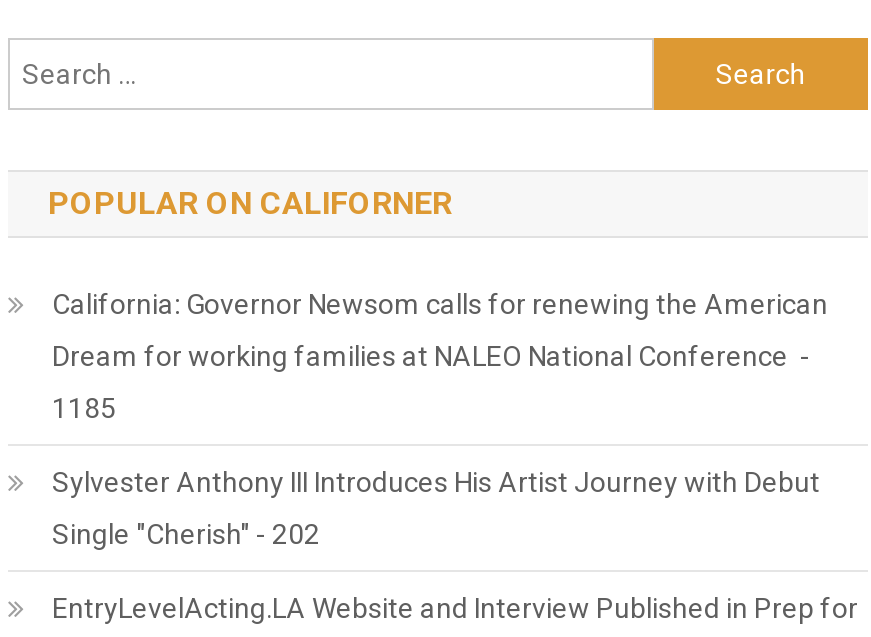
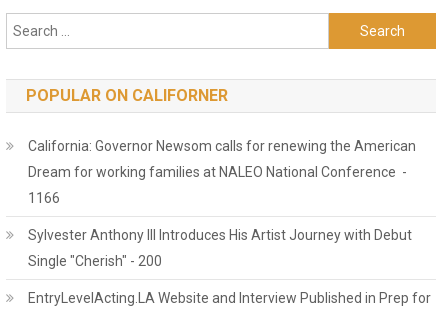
[52,392,116,424] 1185 -> [28,190,60,206] 1166
[52,518,320,550] Single "Cherish" - 202 -> [28,253,162,269] Single "Cherish" - 200

